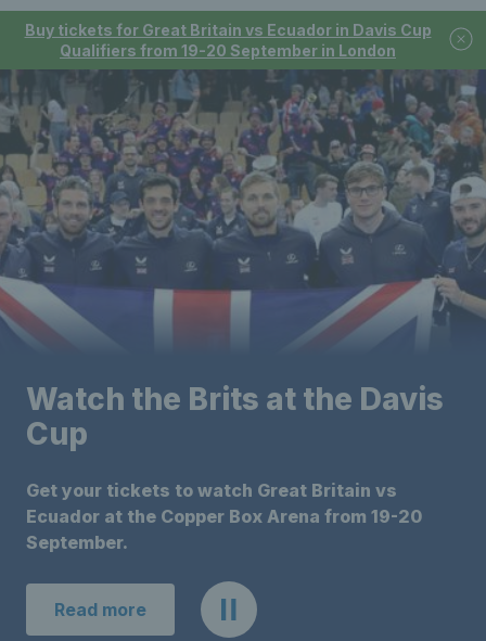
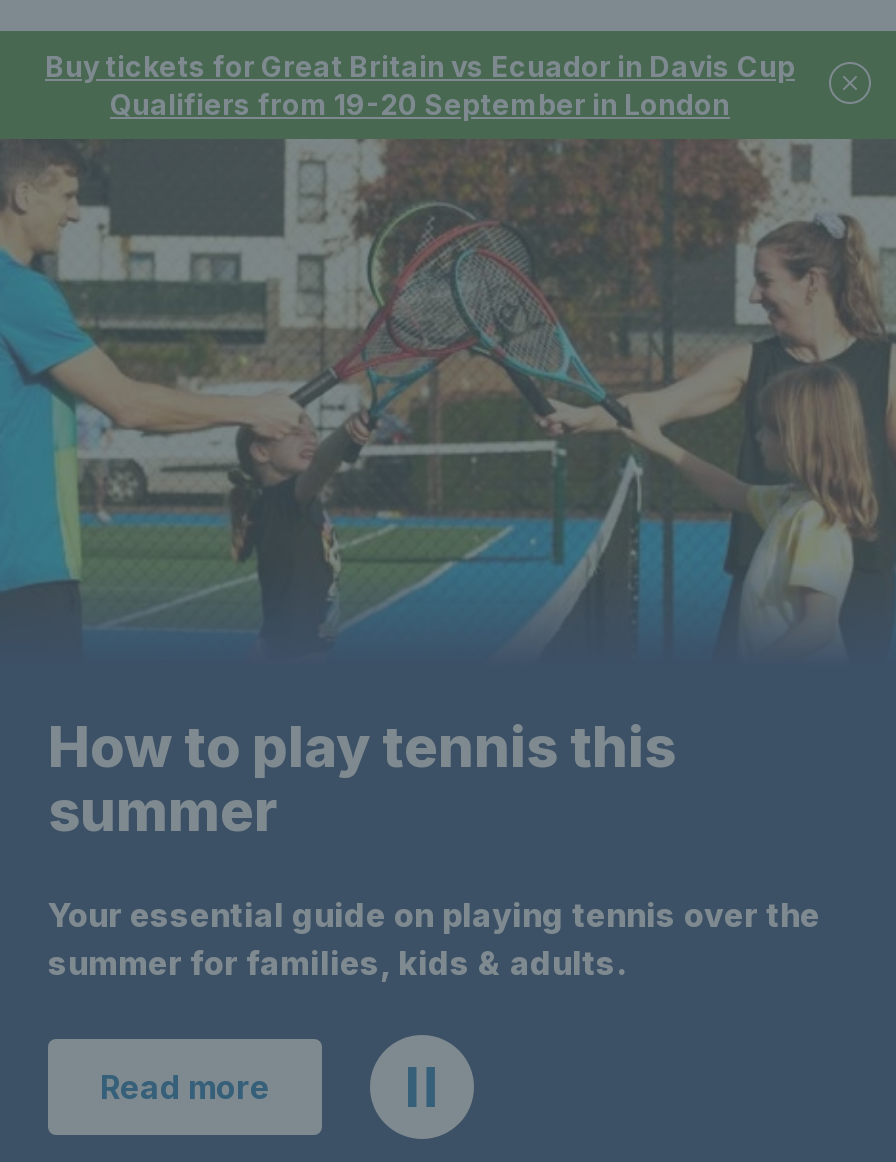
[3,68,483,452] [image] | Watch the Brits at the Davis | Cup -> [6,137,890,845] [image] | How to play tennis this | summer
[26,479,422,553] Get your tickets to watch Great Britain vs | Ecuador at the Copper Box Arena from 19-20 | September. -> [48,895,820,983] Your essential guide on playing tennis over the | summer for families, kids & adults.

